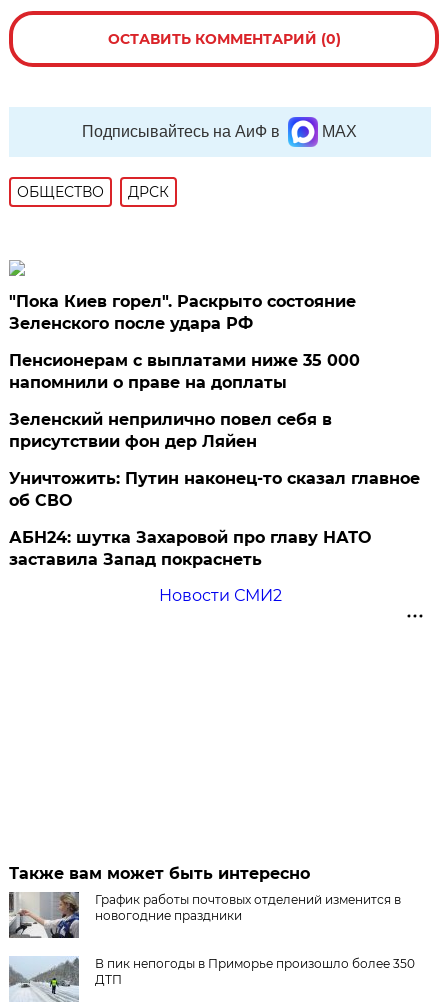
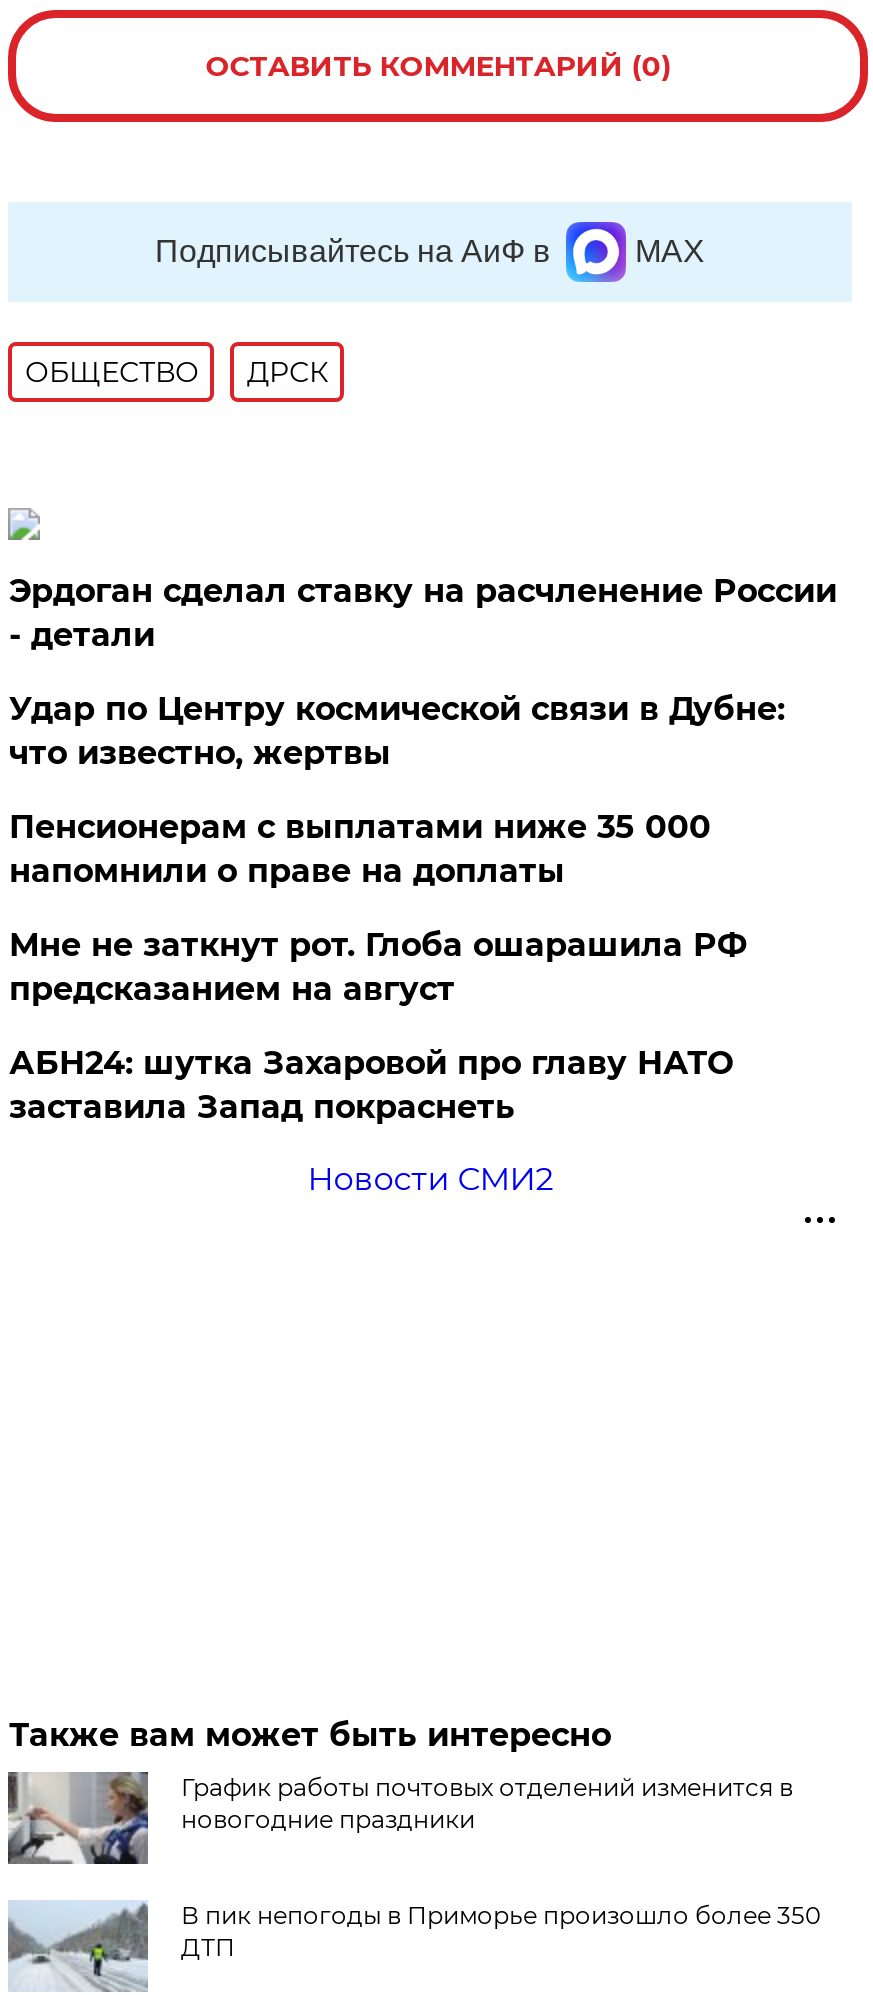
[9,292,356,333] "Пока Киев горел". Раскрыто состояние | Зеленского после удара РФ -> [9,572,837,772] Эрдоган сделал ставку на расчленение России | - детали | Удар по Центру космической связи в Дубне: | что известно, жертвы
moved [9,351,360,392] -> [9,808,711,890]: Пенсионерам с выплатами ниже 35 000 | напомнили о праве на доплаты
[9,410,420,510] Зеленский неприлично повел cебя в | присутствии фон дер Ляйен | Уничтожить: Путин наконец-то сказал главное | об СВО -> [9,926,747,1008] Мне не заткнут рот. Глоба ошарашила РФ | предсказанием на август

